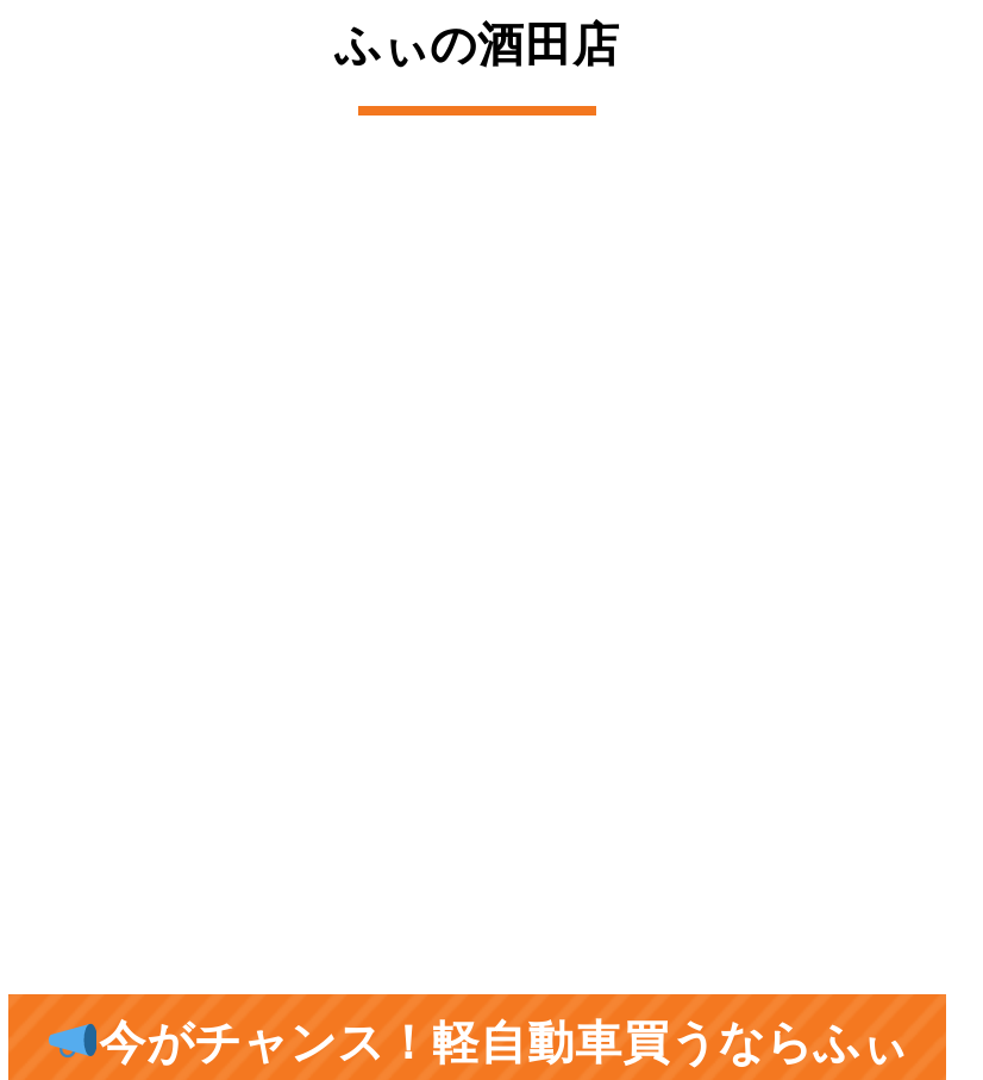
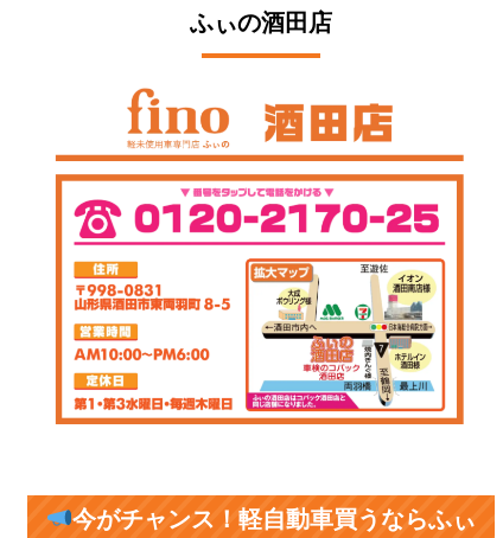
none -> [55,87,465,162] [image]
none -> [55,173,465,425] [image]

